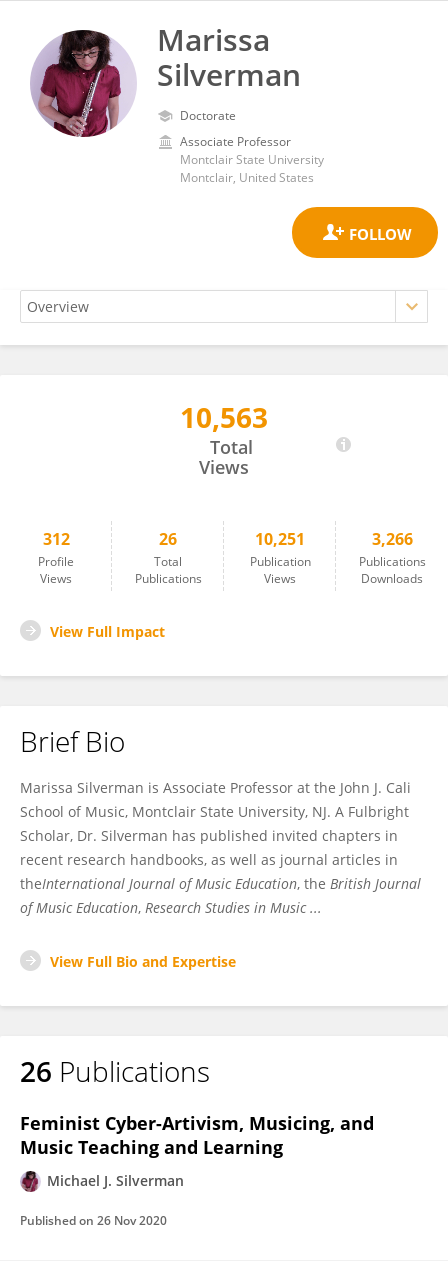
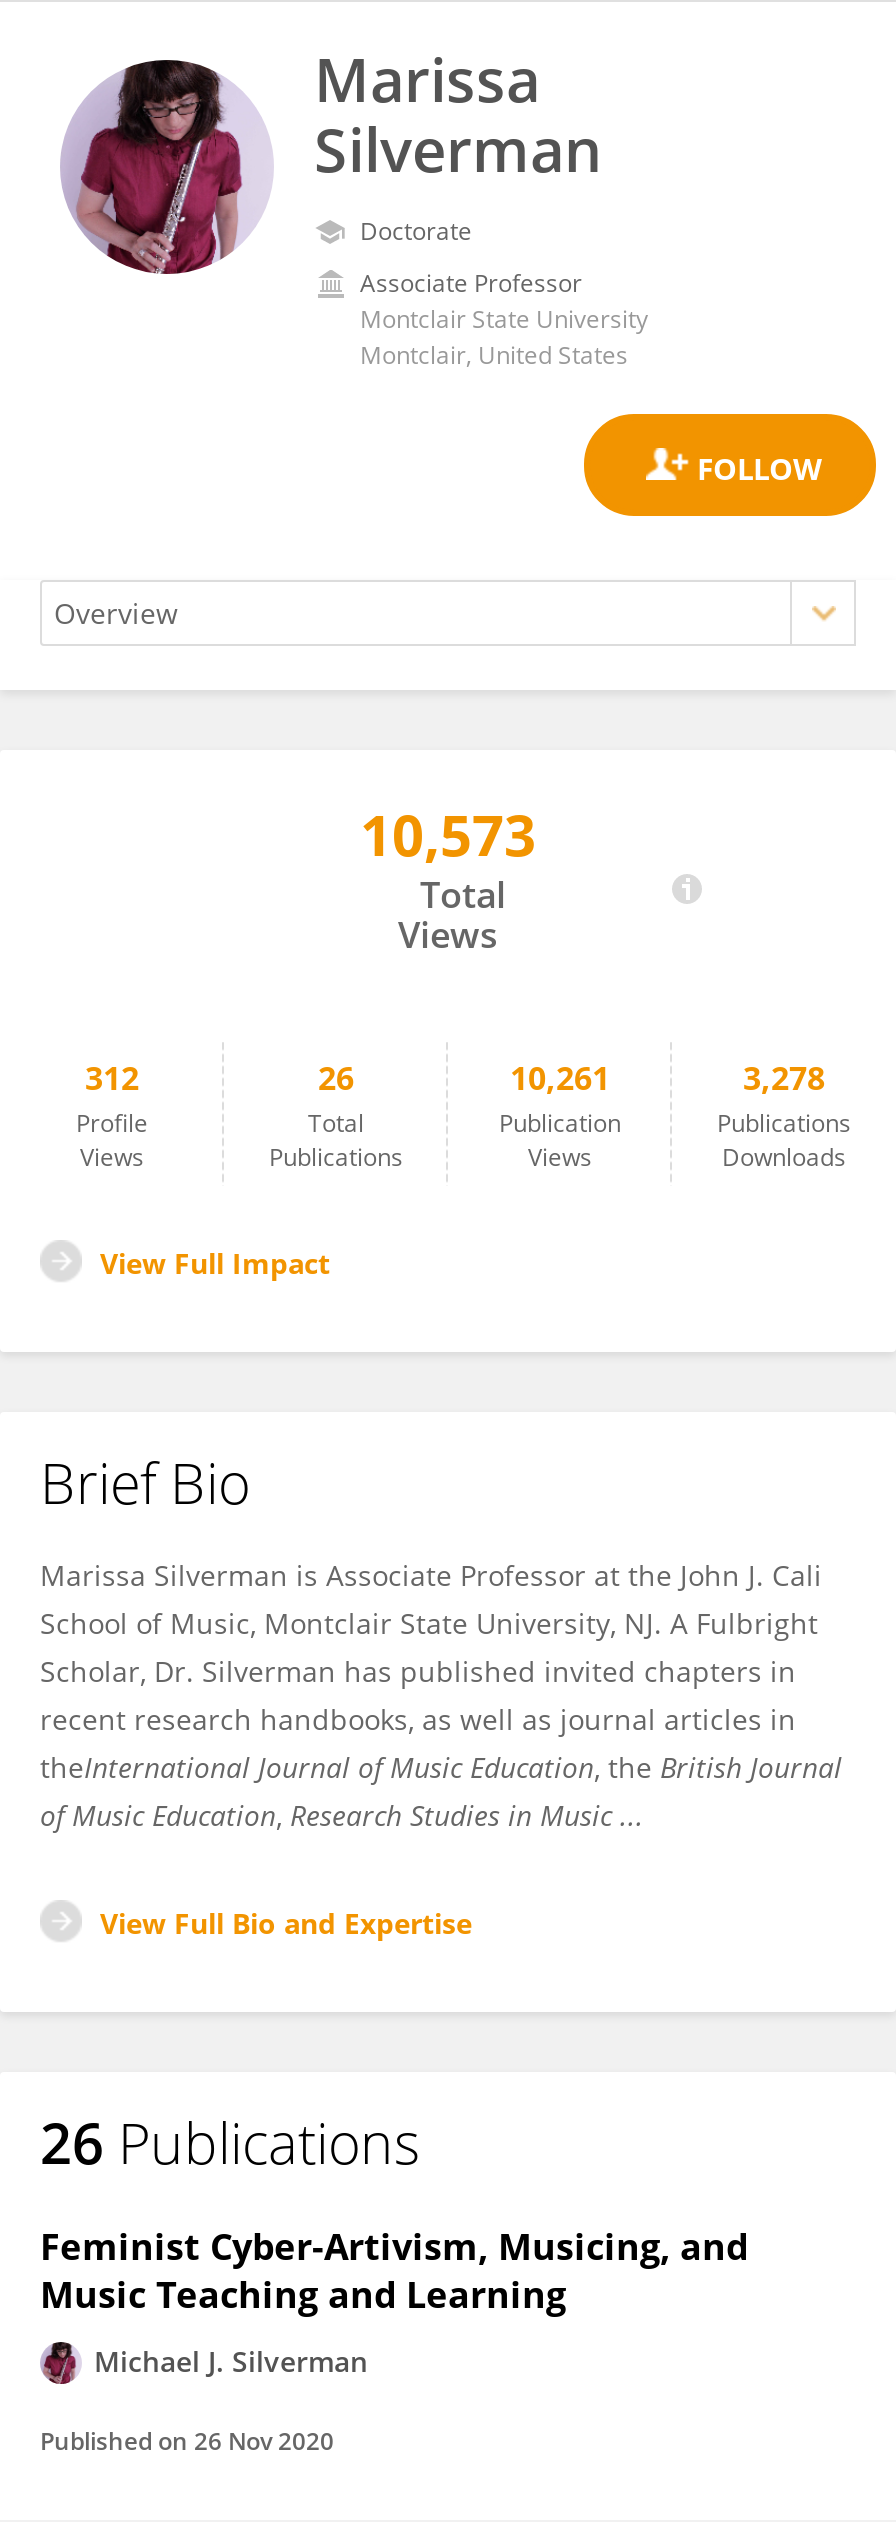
[180,398,268,436] 10,563 -> [360,796,536,872] 10,573
[255,528,305,550] 10,251 -> [510,1056,610,1100] 10,261
[371,528,412,550] 3,266 -> [743,1056,825,1100] 3,278

